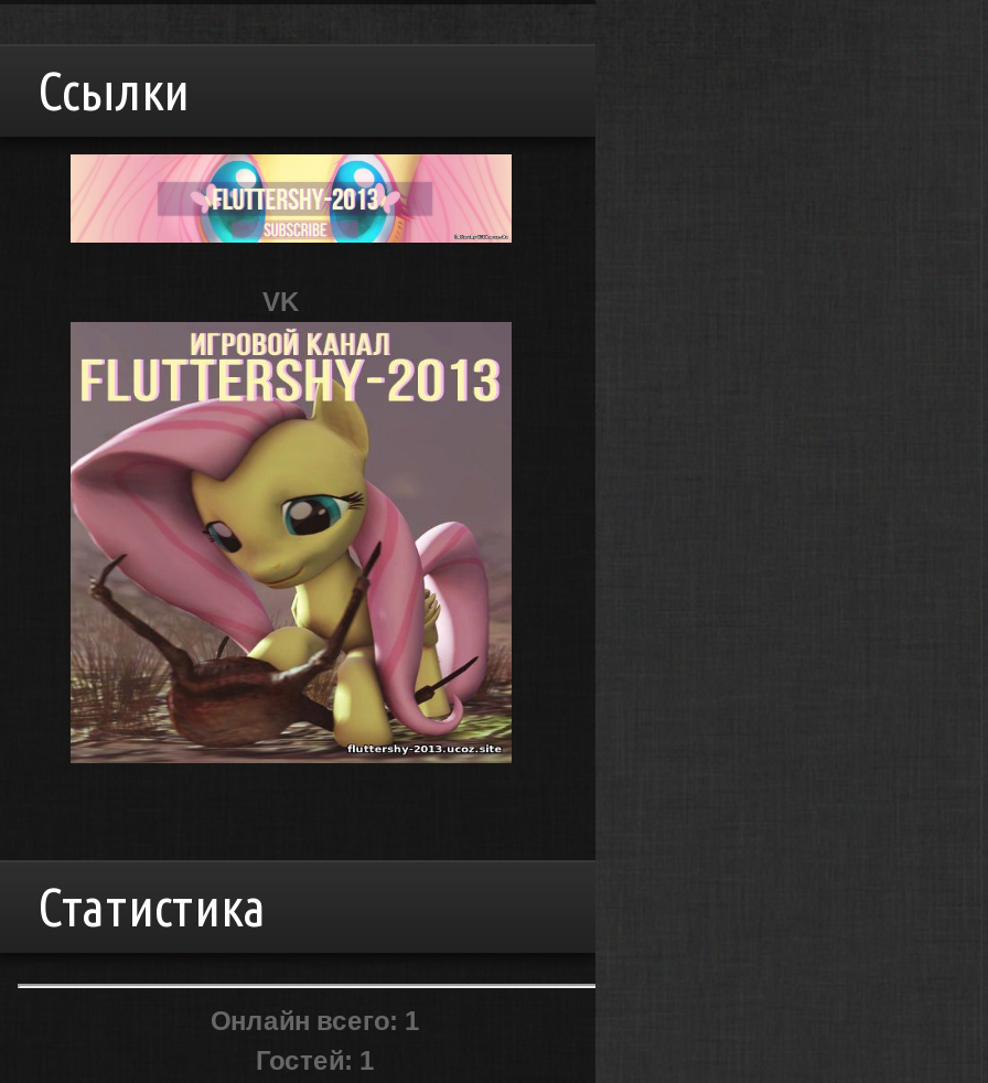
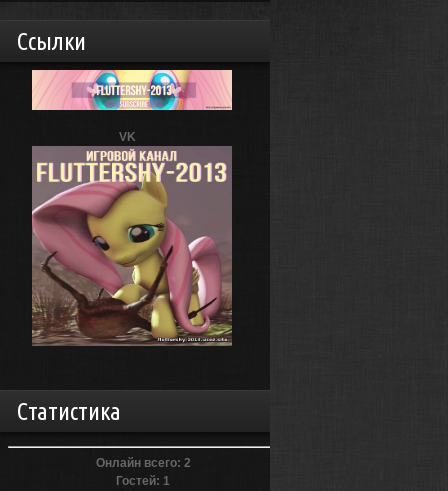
[211,1006,420,1037] Онлайн всего: 1 -> [95,456,190,470] Онлайн всего: 2

